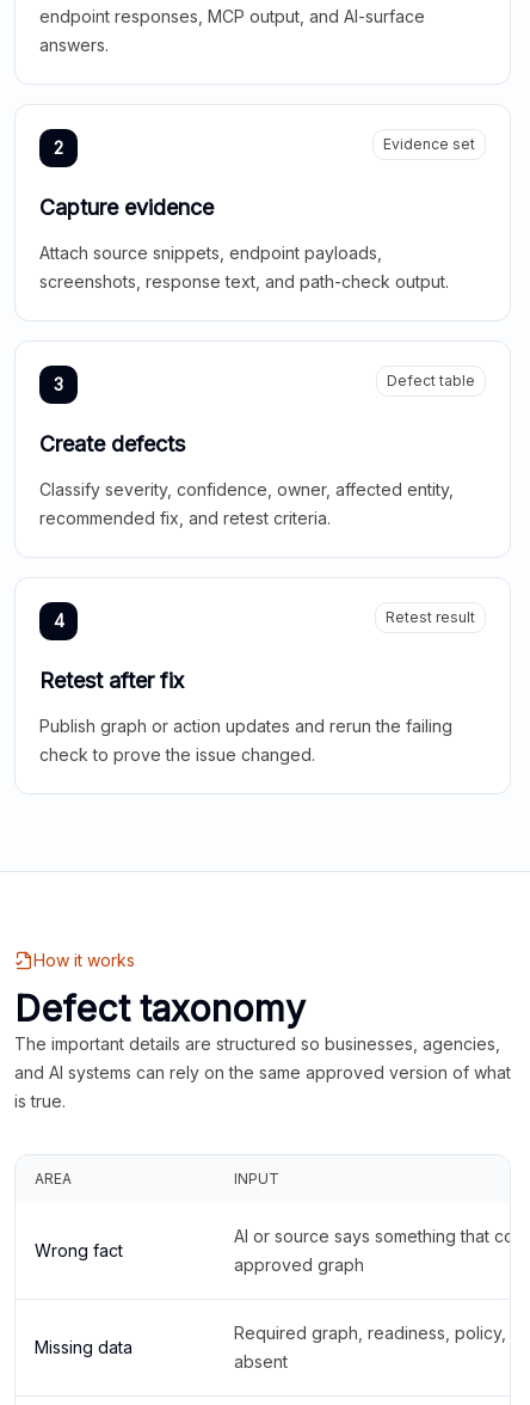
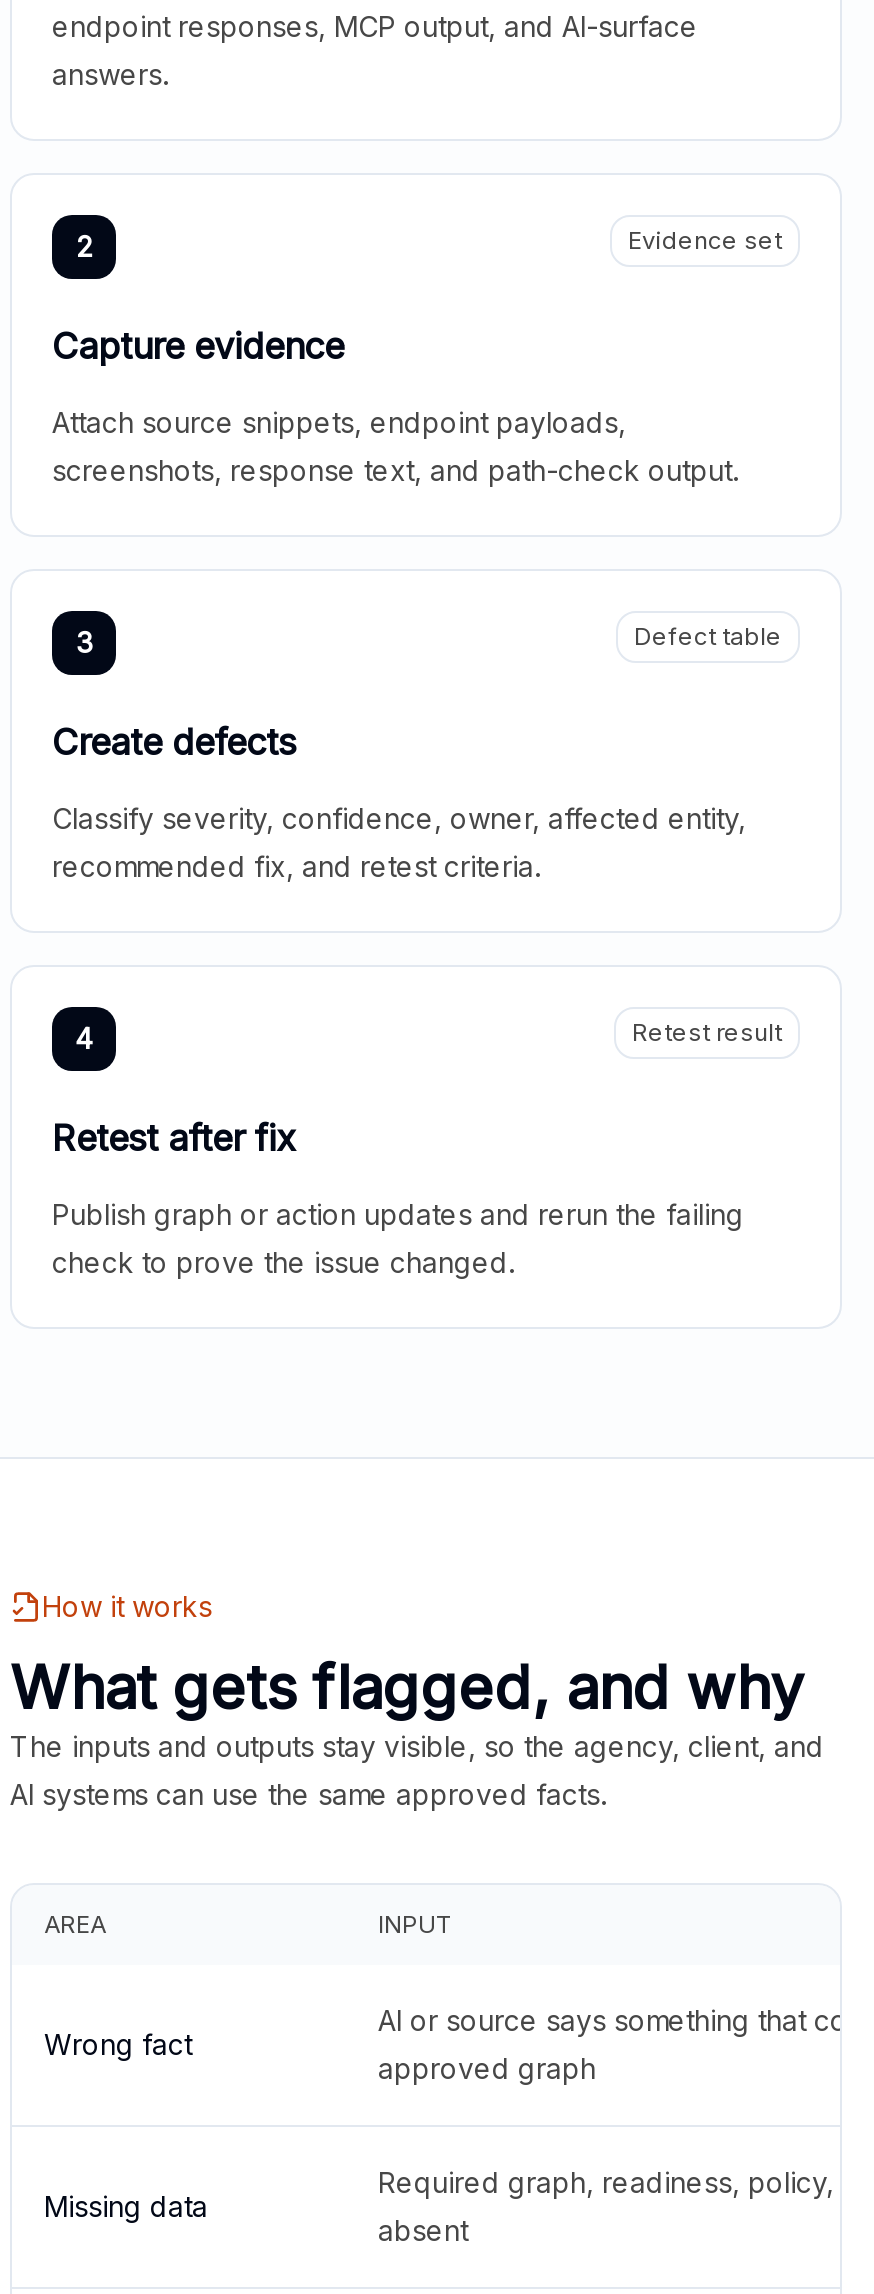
[14,987,511,1111] Defect taxonomy | The important details are structured so businesses, agencies, | and AI systems can rely on the same approved version of what | is true. -> [10,1651,824,1811] What gets flagged, and why | The inputs and outputs stay visible, so the agency, client, and | AI systems can use the same approved facts.

